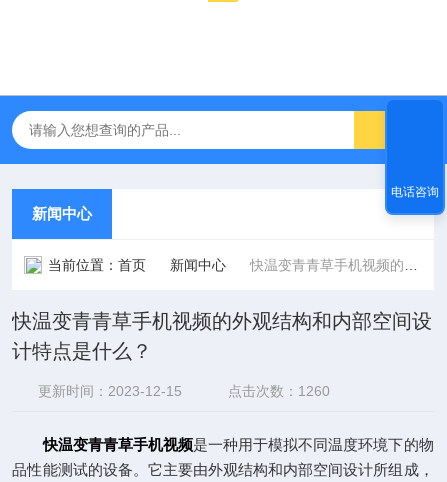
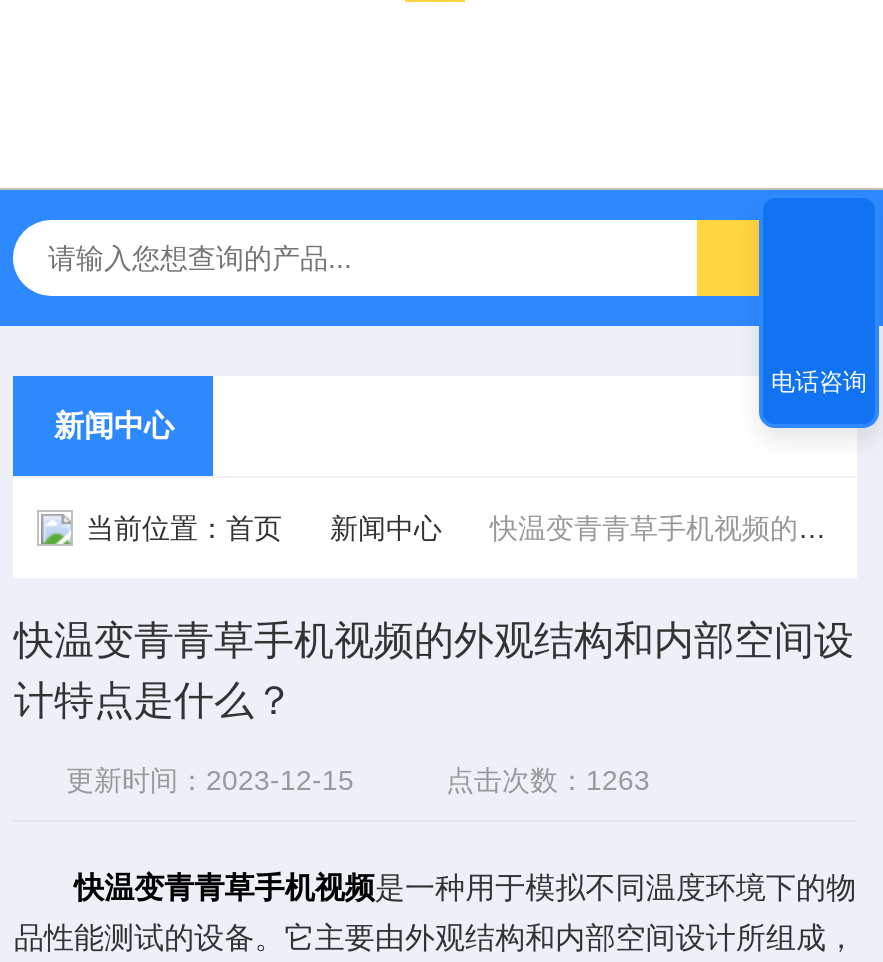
[228,383,330,399] 点击次数：1260 -> [446,764,650,796] 点击次数：1263

